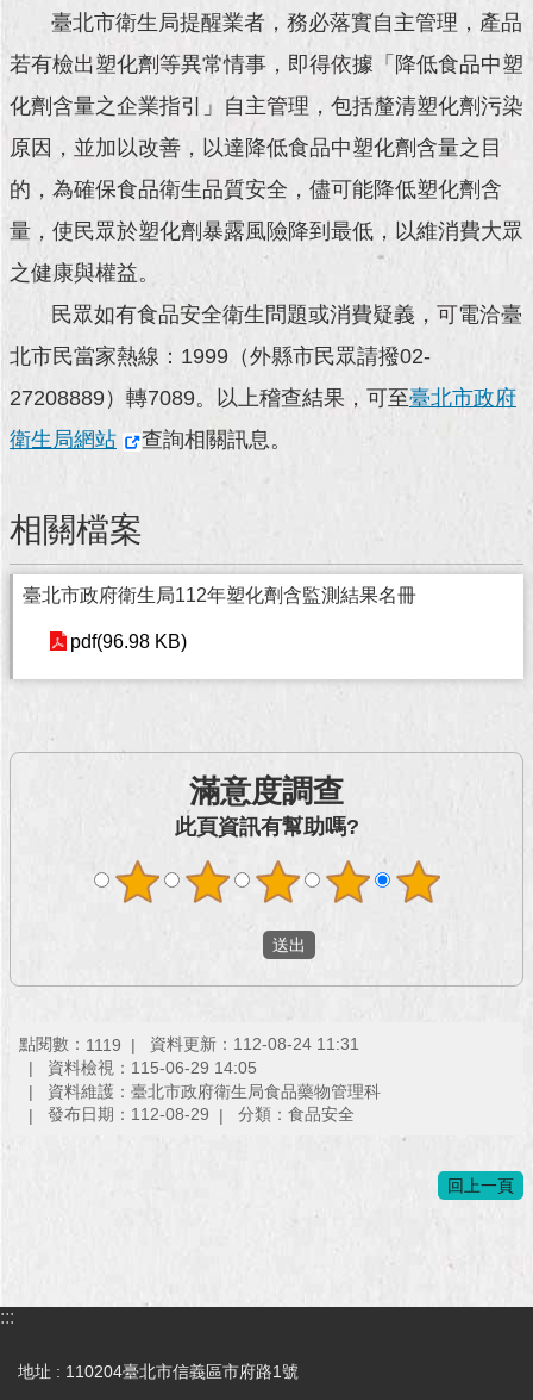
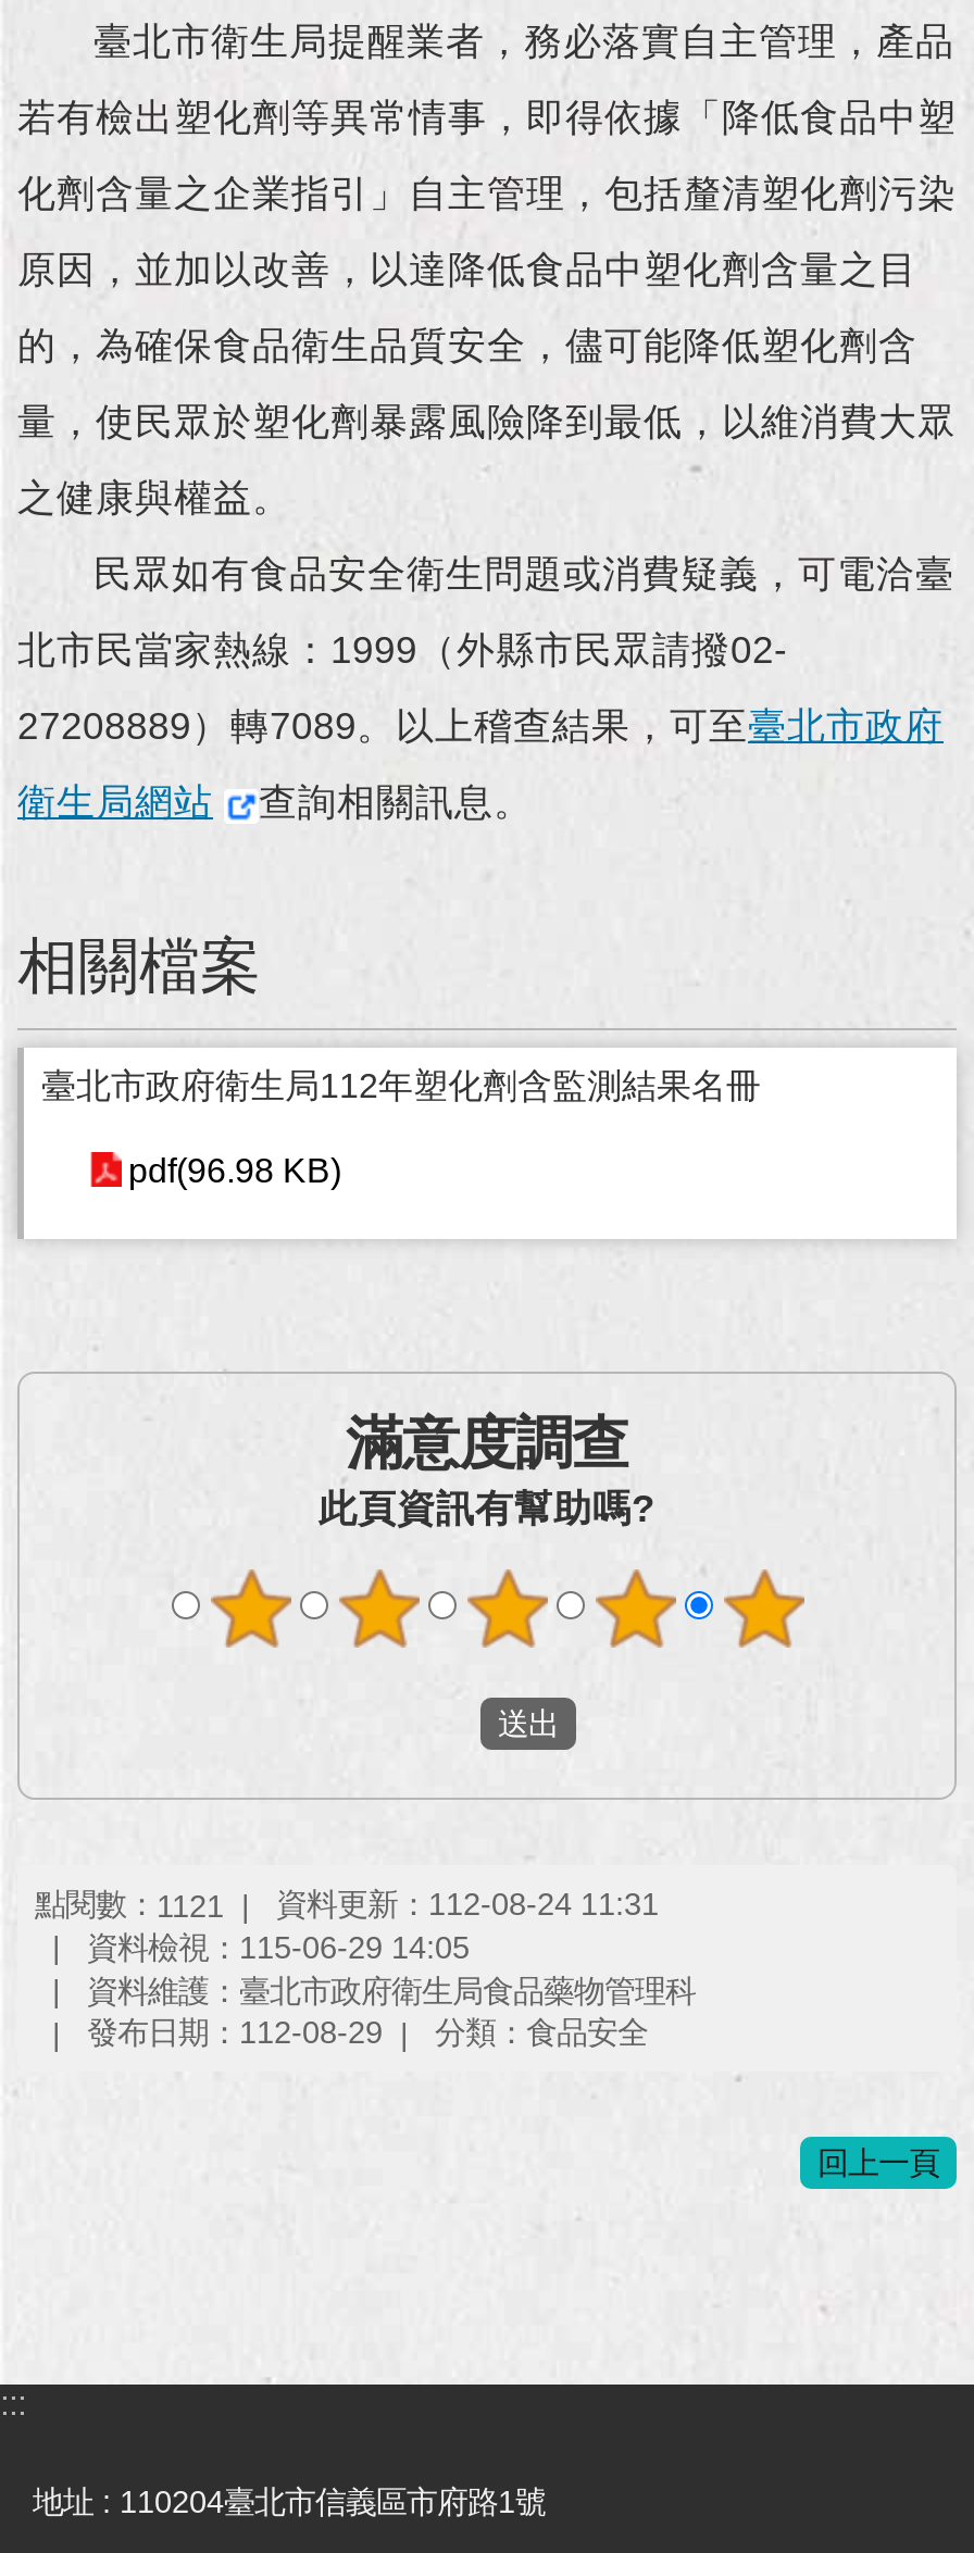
[19,1034,359,1055] 點閱數：1119 資料更新：112-08-24 11:31 -> [35,1887,659,1924] 點閱數：1121 資料更新：112-08-24 11:31

